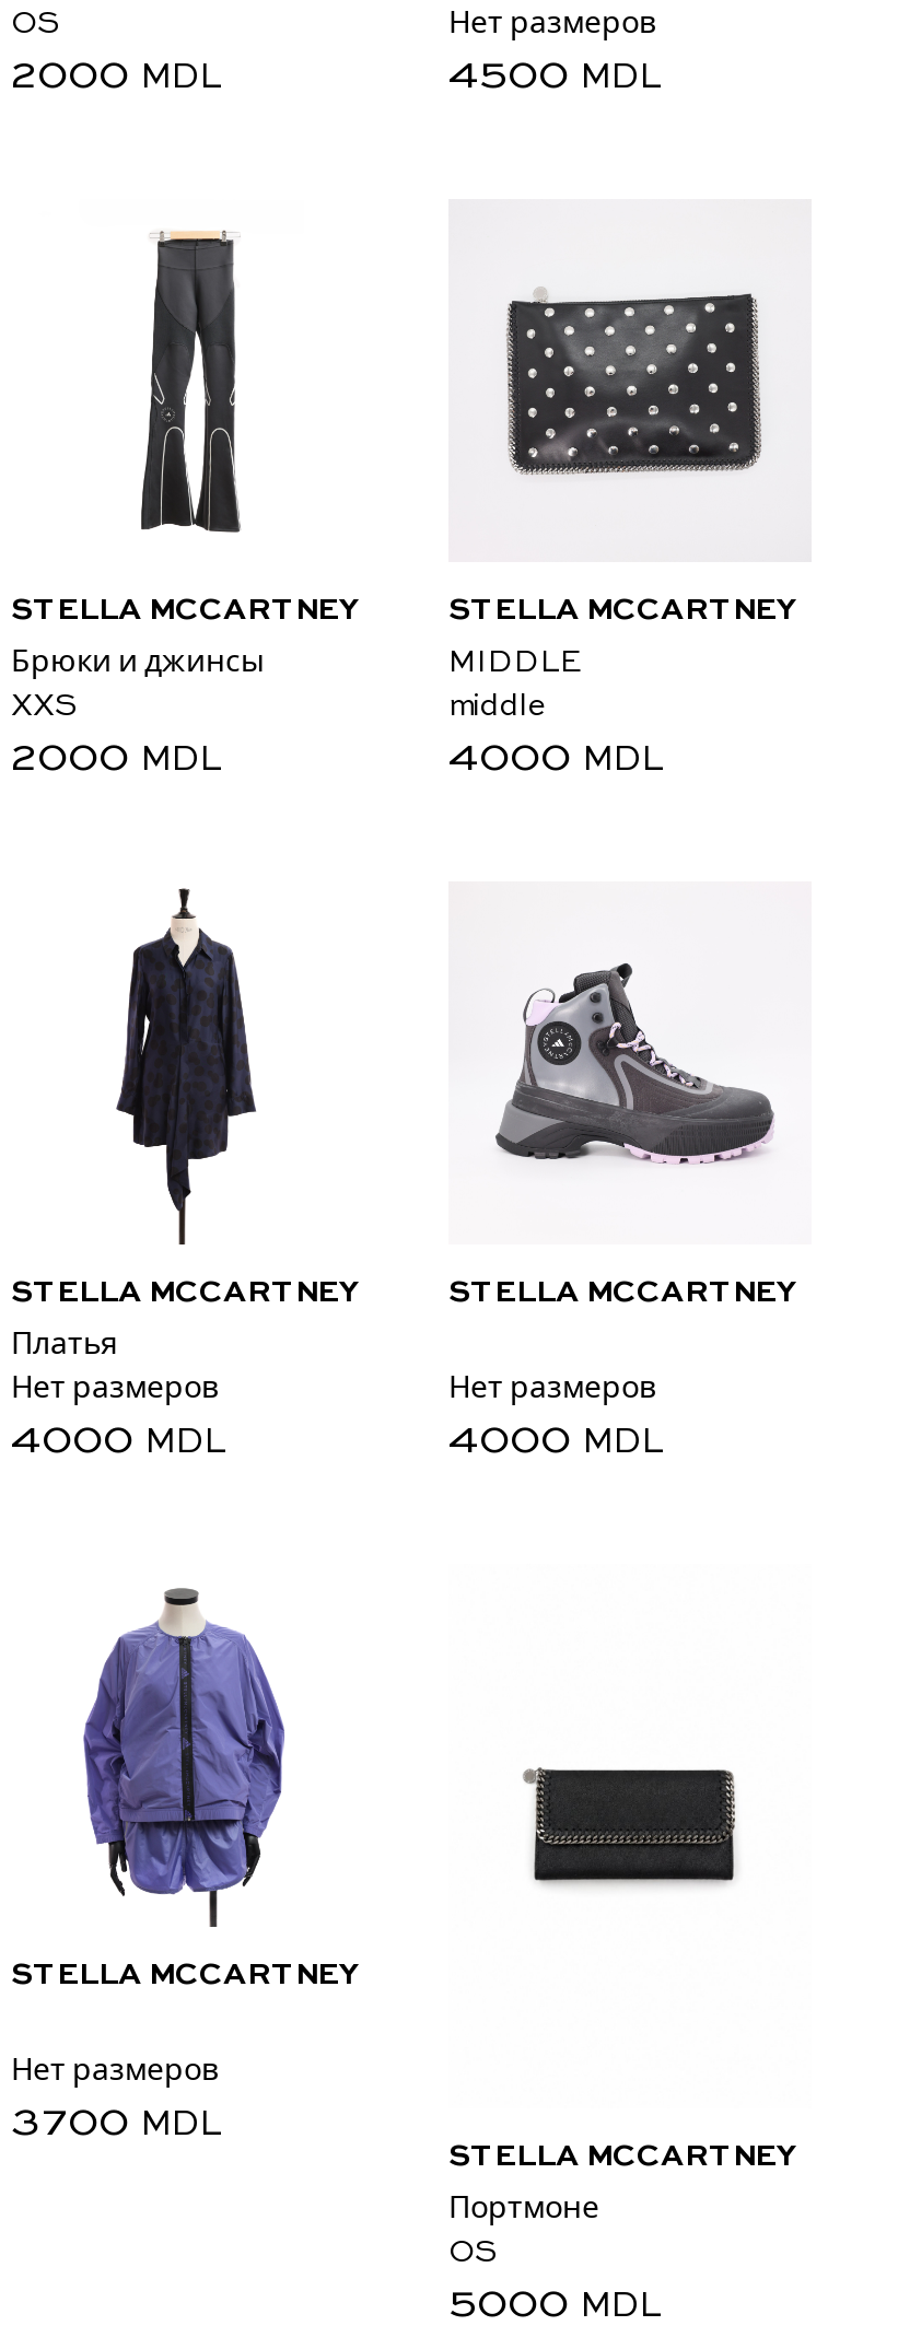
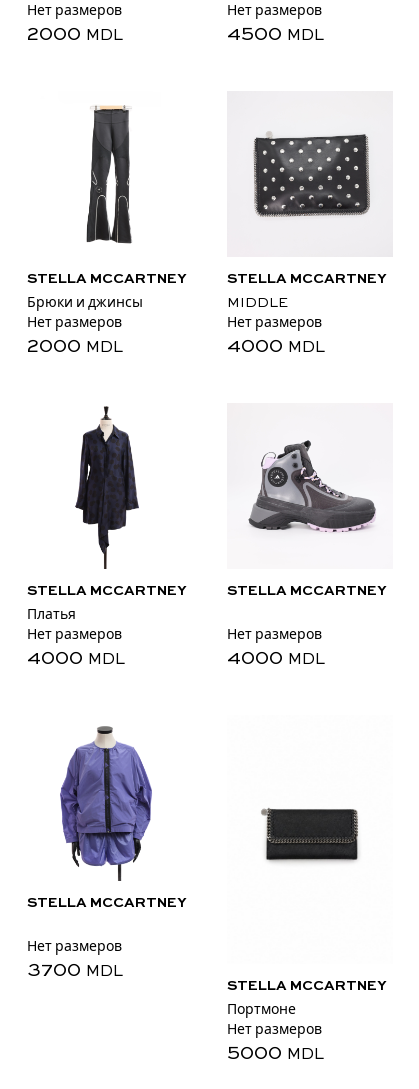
[11,9,59,39] OS -> [27,4,122,18] Нет размеров
[11,691,77,722] XXS -> [27,316,122,330] Нет размеров
[448,691,547,722] middle -> [227,316,322,330] Нет размеров
[448,2238,497,2268] OS -> [227,1023,322,1037] Нет размеров

